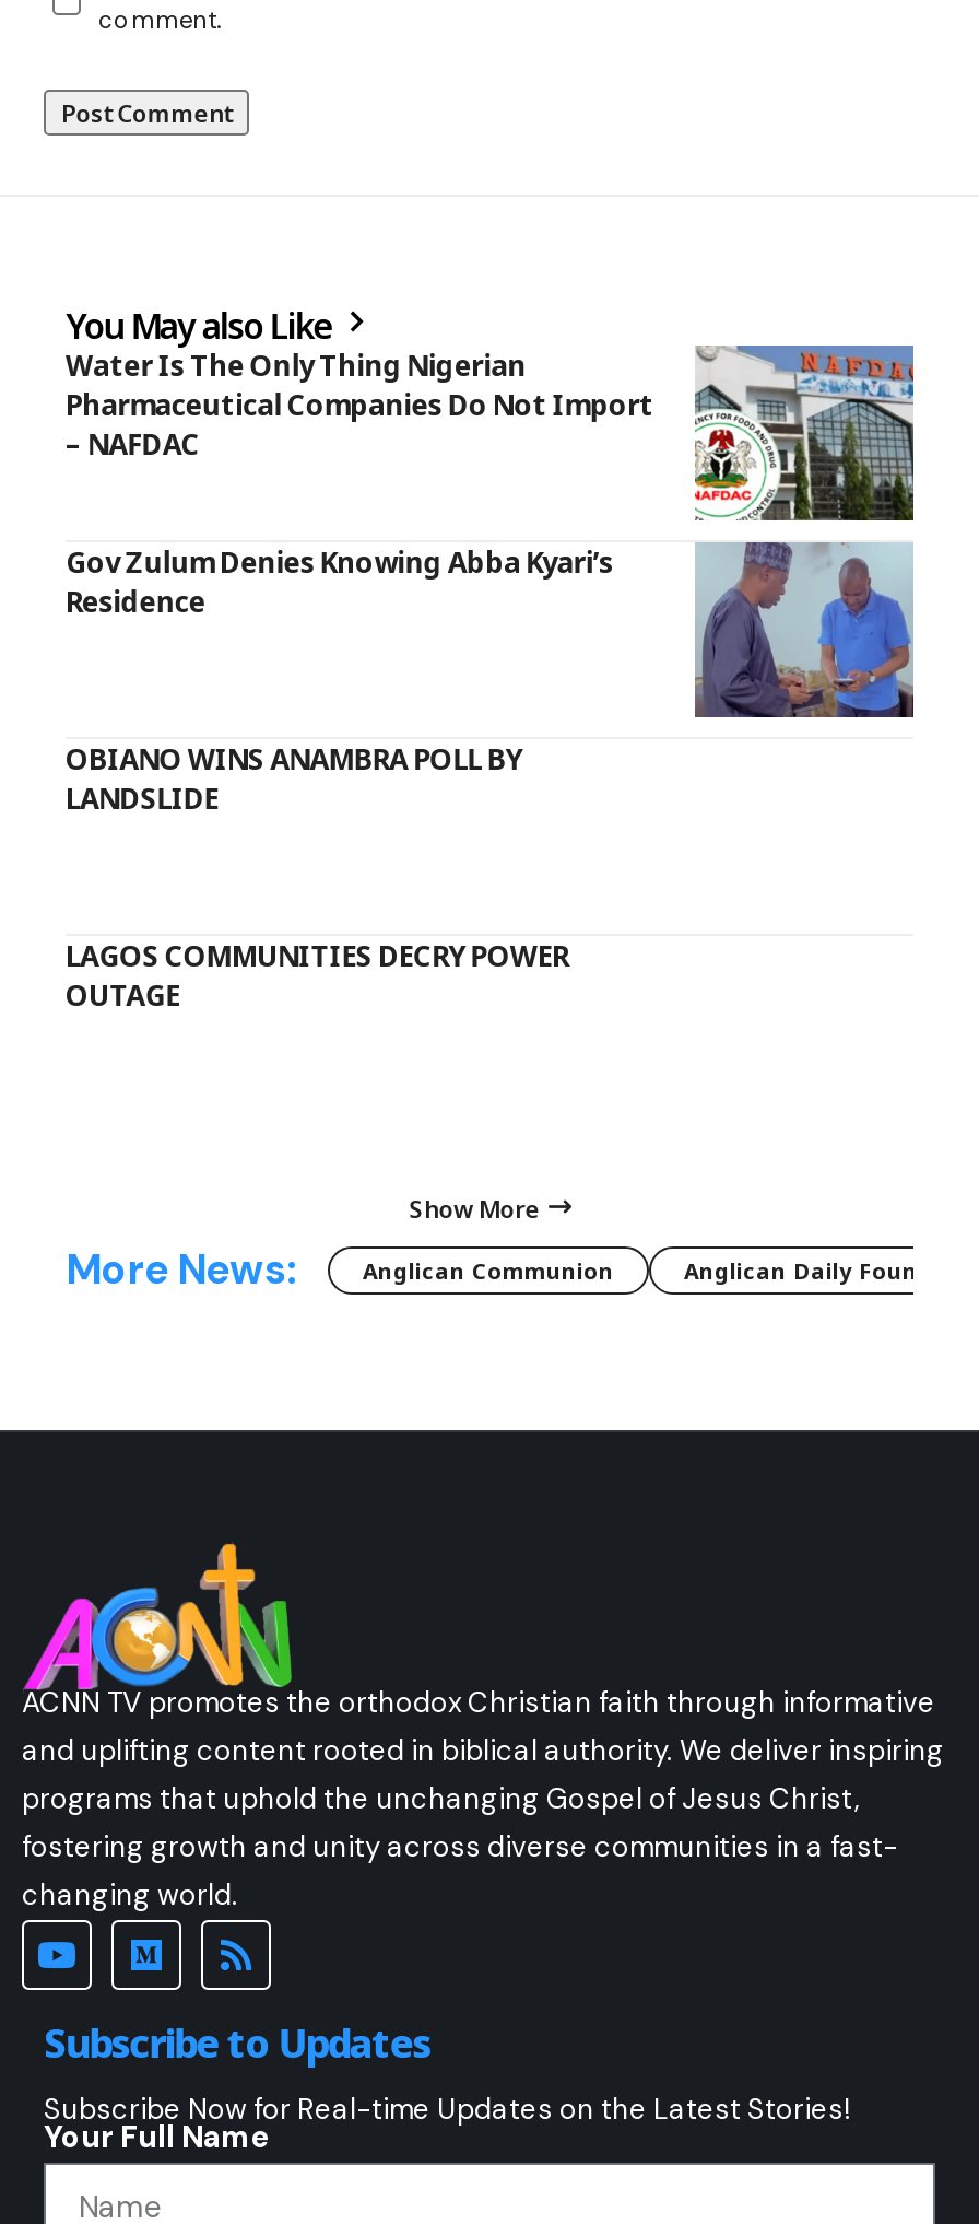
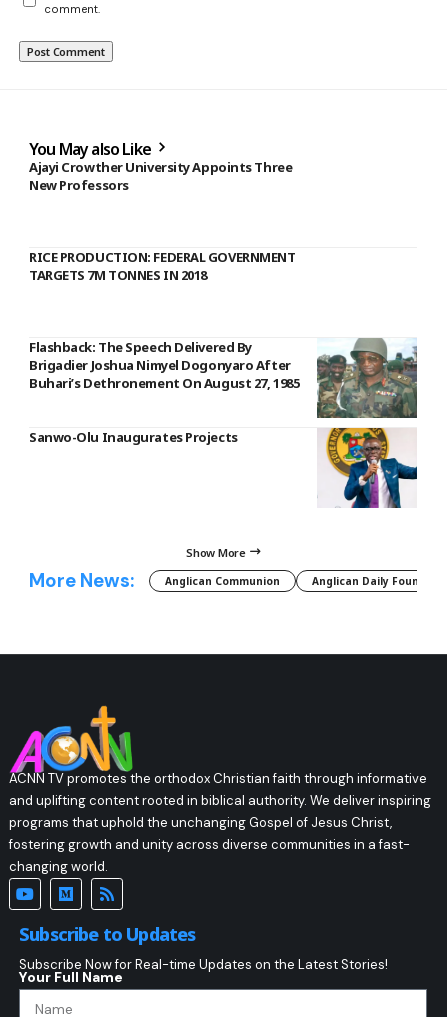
[66,346,654,464] Water Is The Only Thing Nigerian | Pharmaceutical Companies Do Not Import | – NAFDAC -> [29,158,292,194] Ajayi Crowther University Appoints Three | New Professors
[693,343,916,523] [image] -> none
none -> [316,337,418,419] [image]
none -> [318,427,418,509] [image]
[66,543,613,622] Gov Zulum Denies Knowing Abba Kyari’s | Residence -> [29,248,295,284] RICE PRODUCTION: FEDERAL GOVERNMENT | TARGETS 7M TONNES IN 2018
[693,540,916,719] [image] -> none
[66,740,522,819] OBIANO WINS ANAMBRA POLL BY | LANDSLIDE -> [29,338,299,392] Flashback: The Speech Delivered By | Brigadier Joshua Nimyel Dogonyaro After | Buhari’s Dethronement On August 27, 1985
[66,937,568,1016] LAGOS COMMUNITIES DECRY POWER | OUTAGE -> [29,428,238,446] Sanwo-Olu Inaugurates Projects

